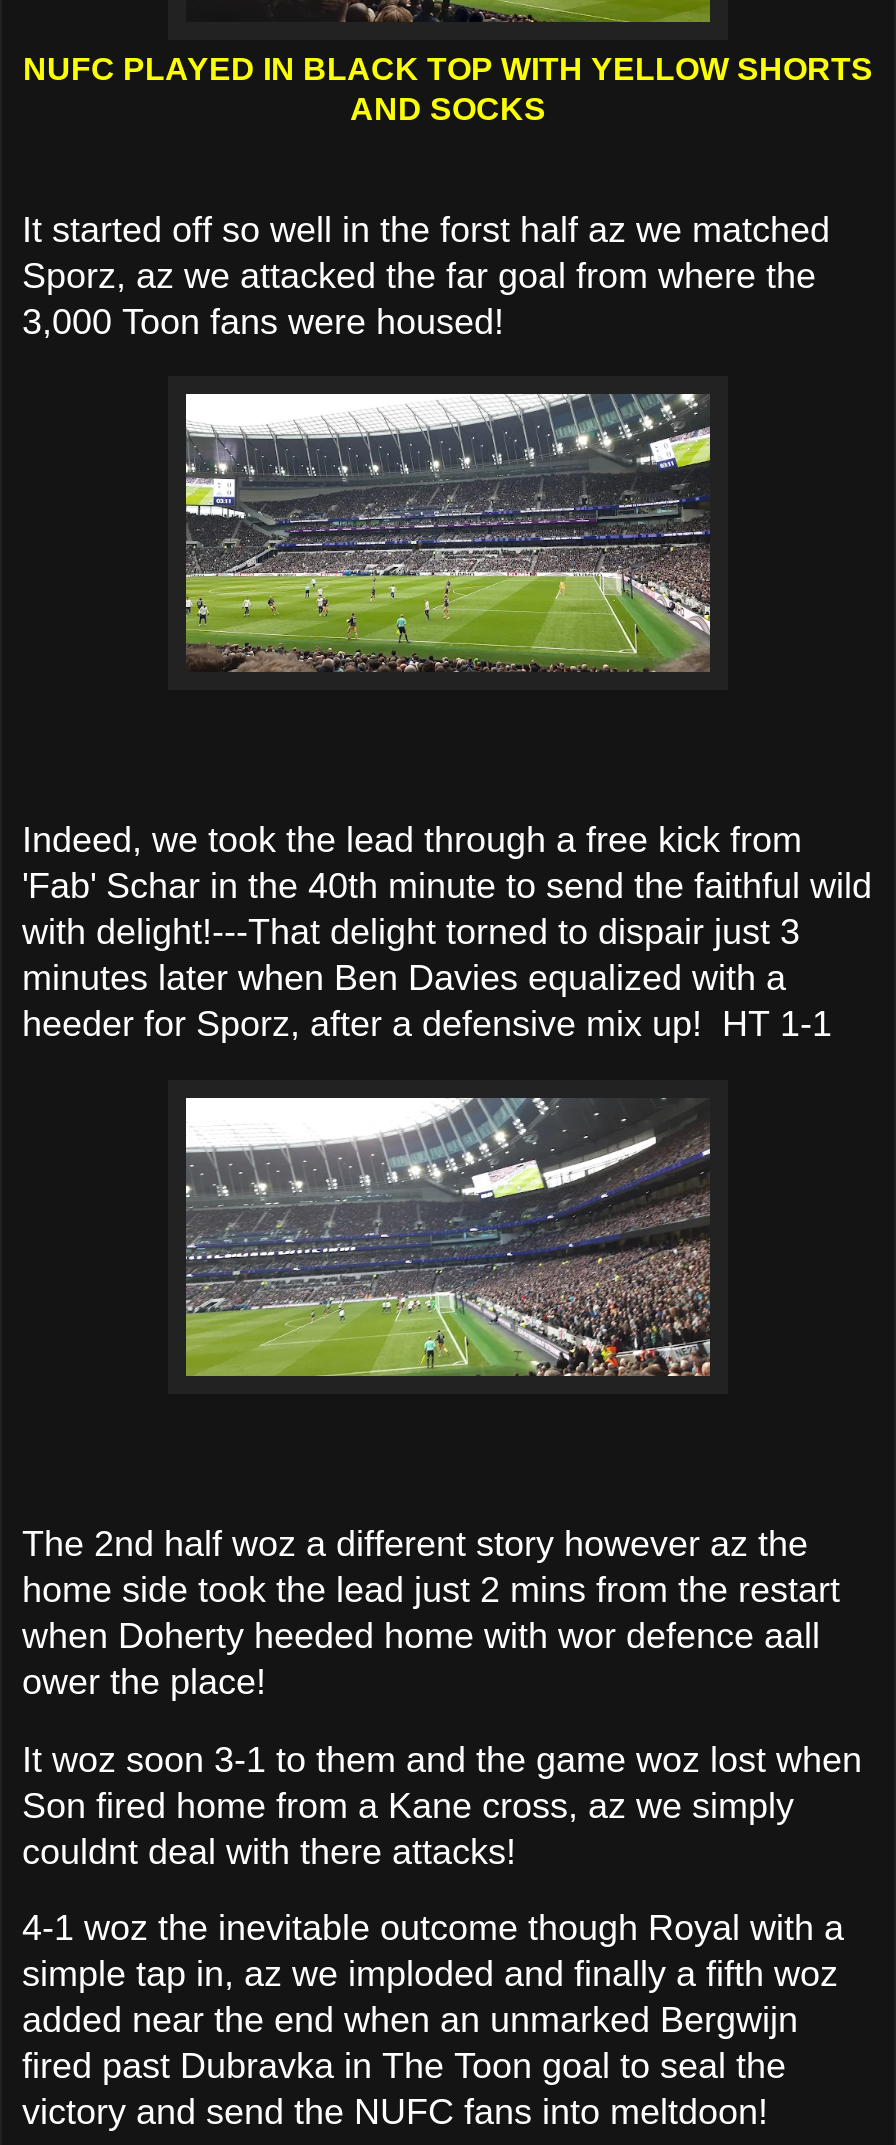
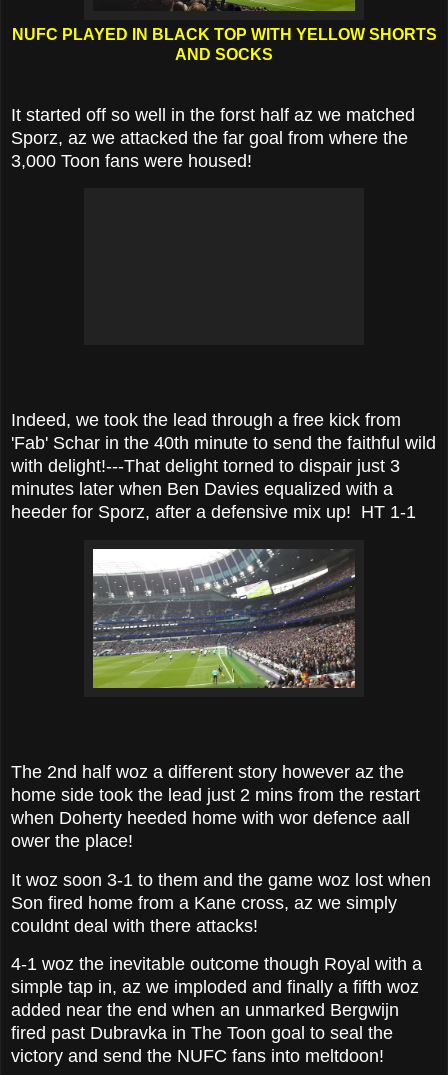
[184,392,712,674] [image] -> none

